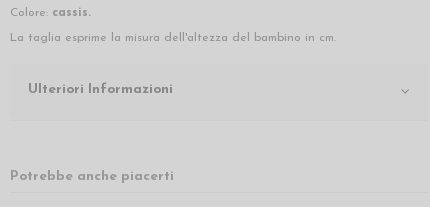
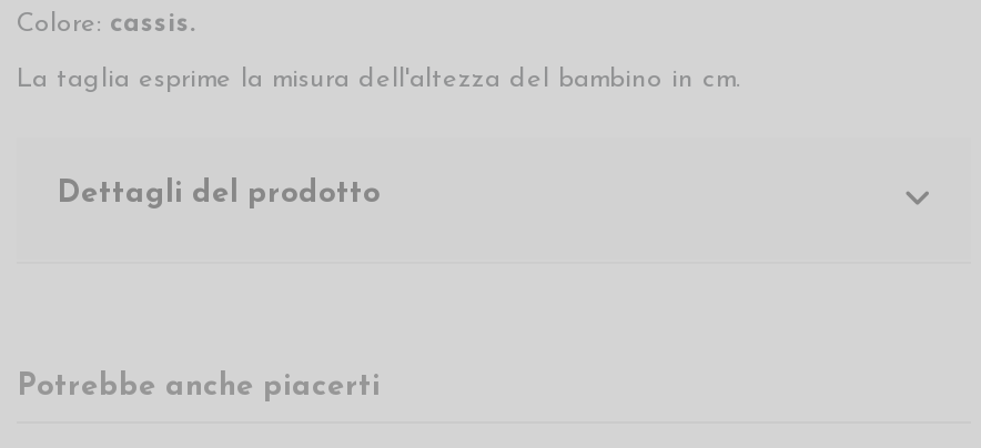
[28,83,173,96] Ulteriori Informazioni -> [57,181,381,210] Dettagli del prodotto

